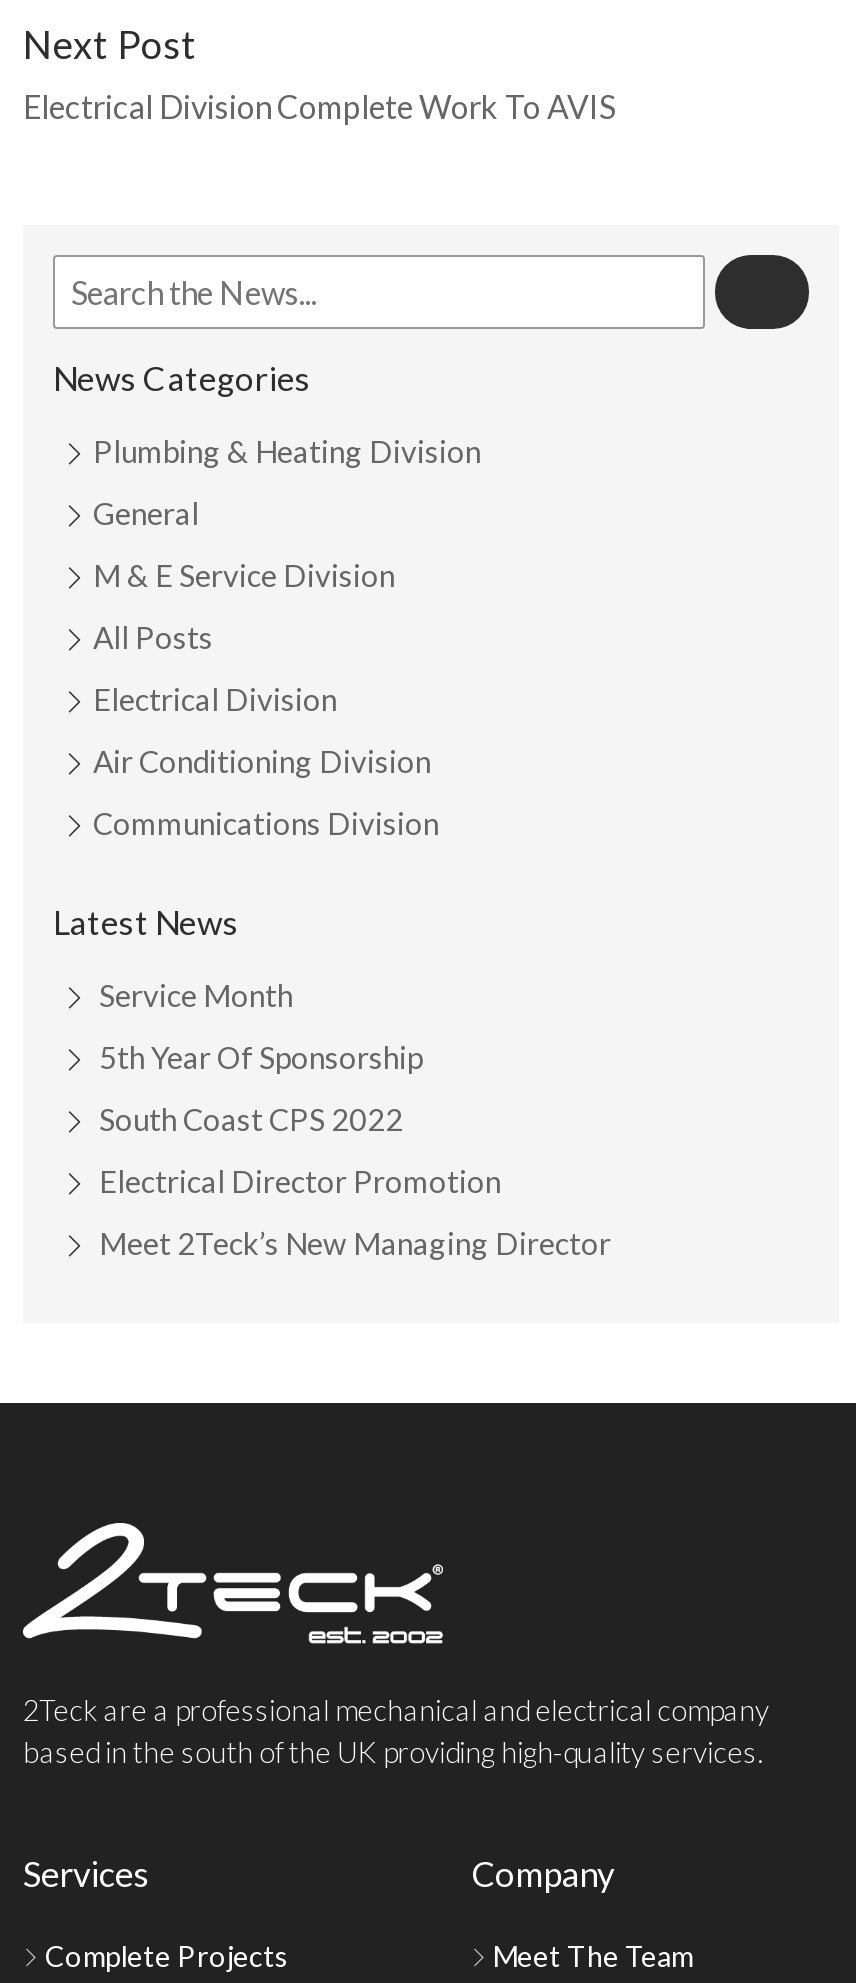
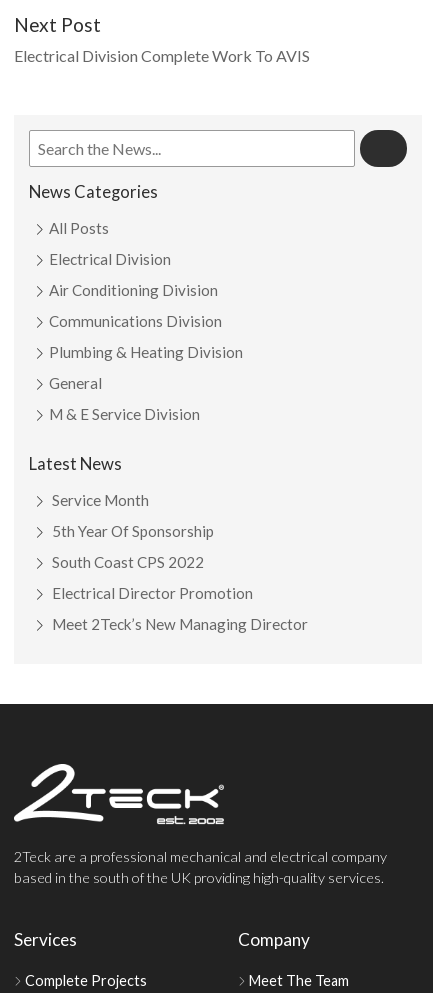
moved [93,434,481,594] -> [49,343,243,423]: Plumbing & Heating Division | General | M & E Service Division
moved [93,620,439,842] -> [49,219,222,330]: All Posts | Electrical Division | Air Conditioning Division | Communications Division

